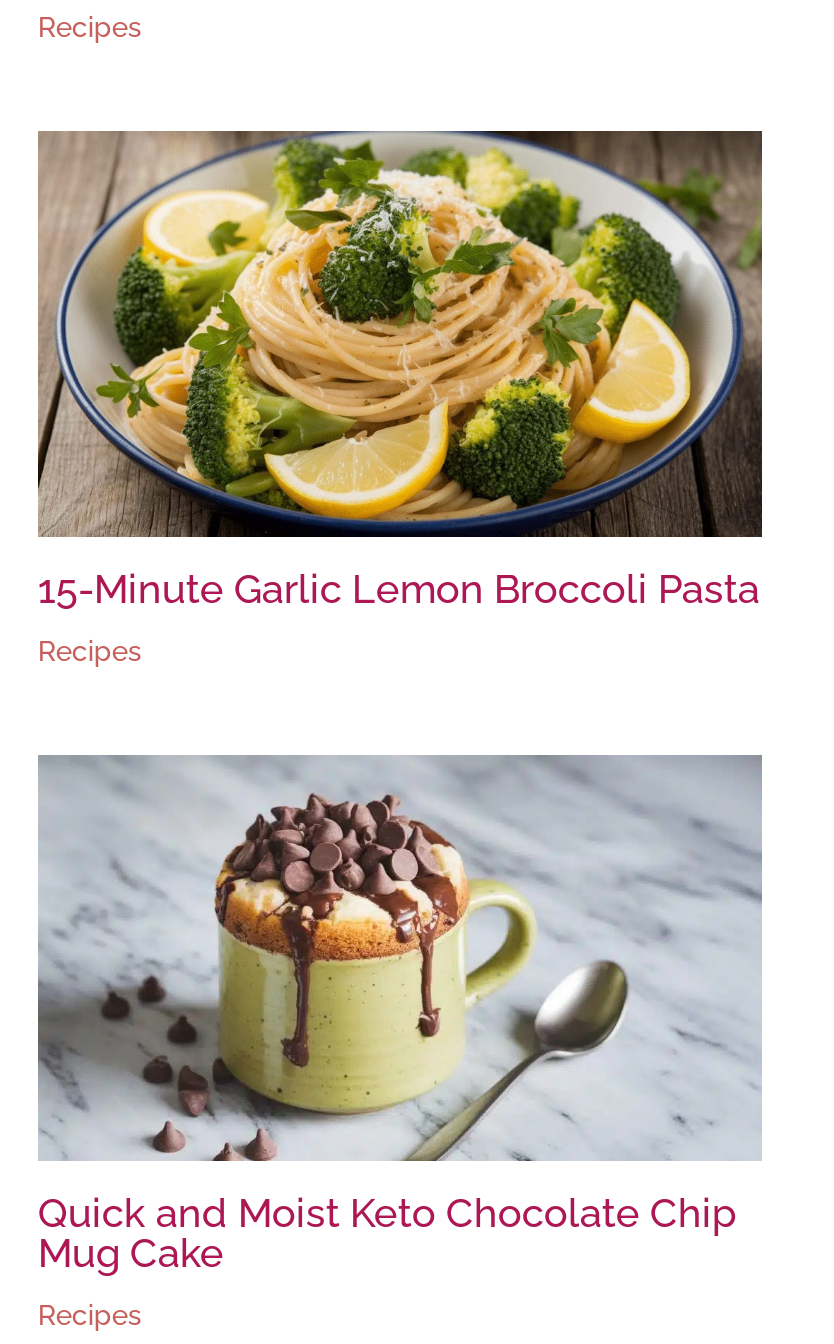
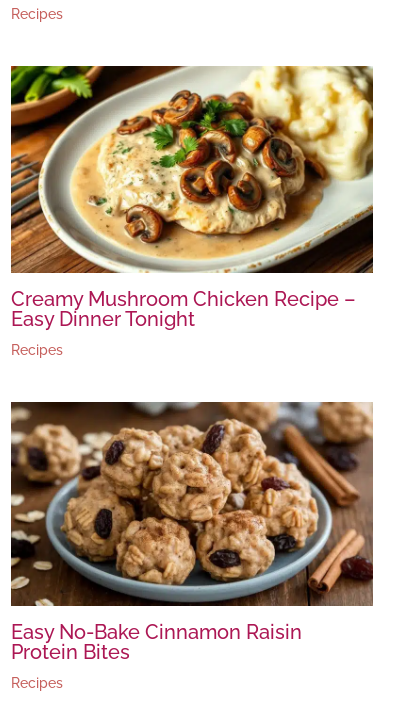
[36,129,764,614] [image] | 15-Minute Garlic Lemon Broccoli Pasta -> [10,65,374,331] [image] | Creamy Mushroom Chicken Recipe – | Easy Dinner Tonight
[36,755,762,1278] [image] | Quick and Moist Keto Chocolate Chip | Mug Cake -> [10,401,374,664] [image] | Easy No-Bake Cinnamon Raisin | Protein Bites

